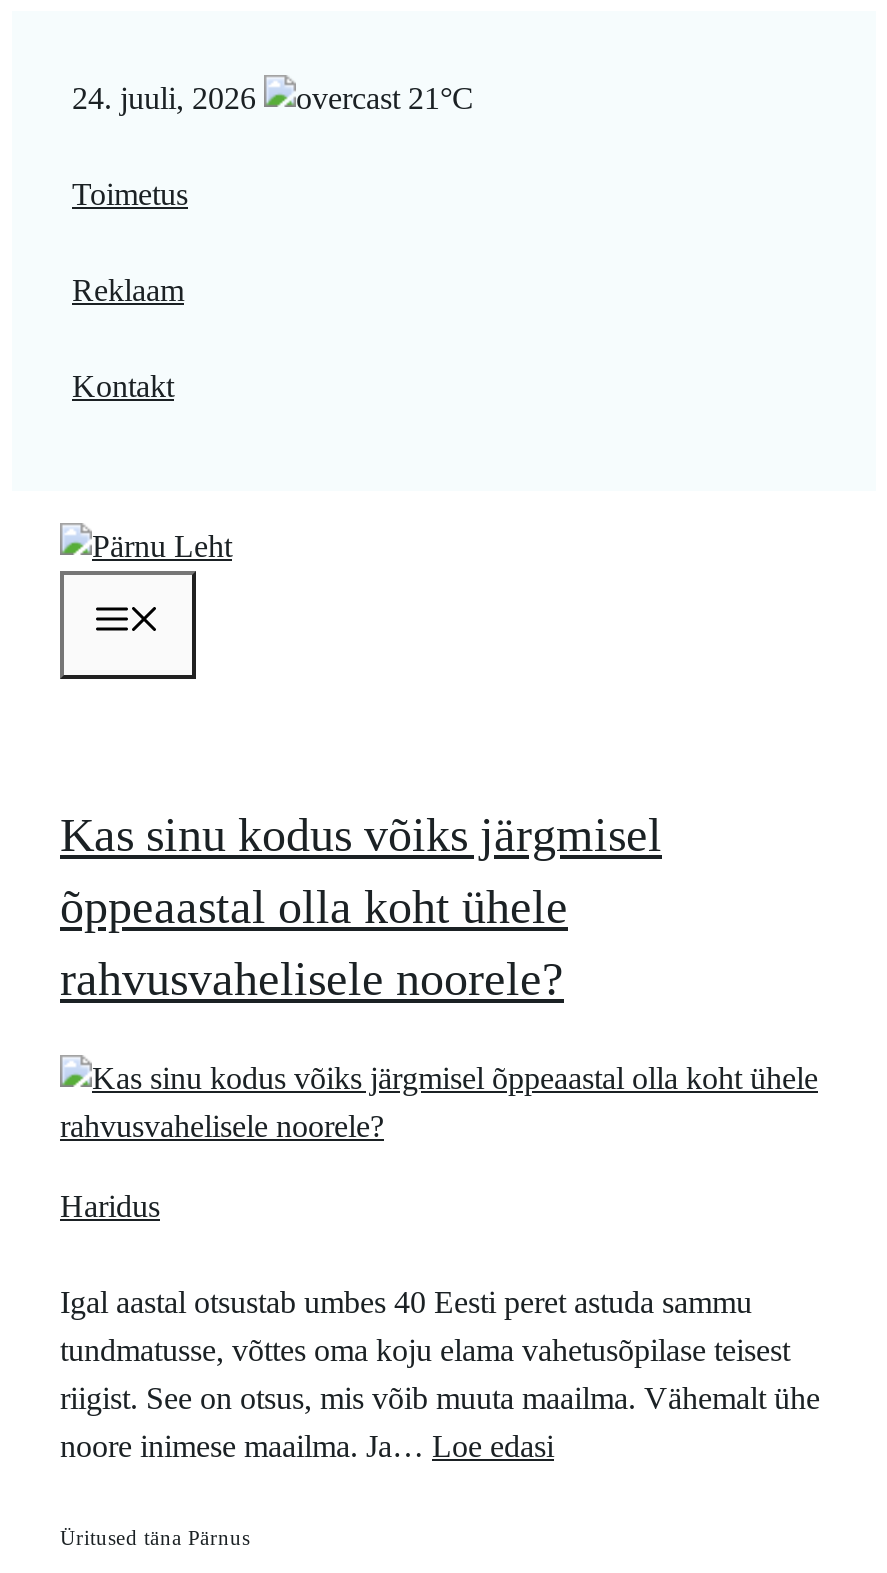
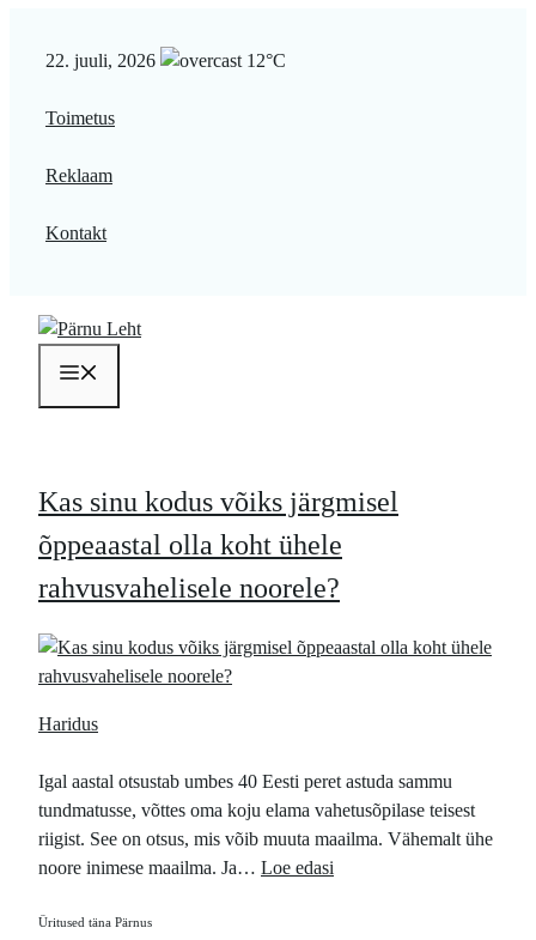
[72,81,474,115] 24. juuli, 2026 | 21°C -> [45,50,286,71] 22. juuli, 2026 | 12°C

